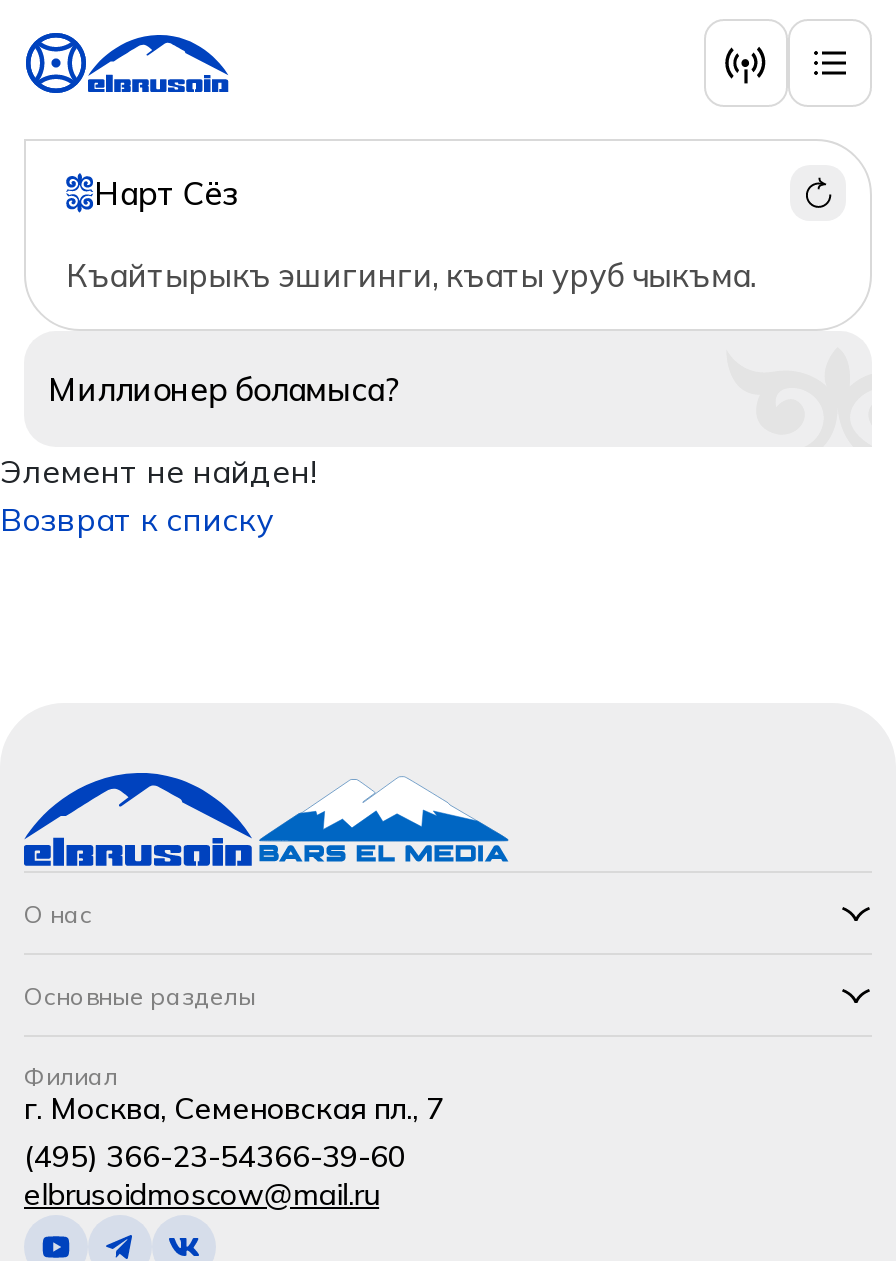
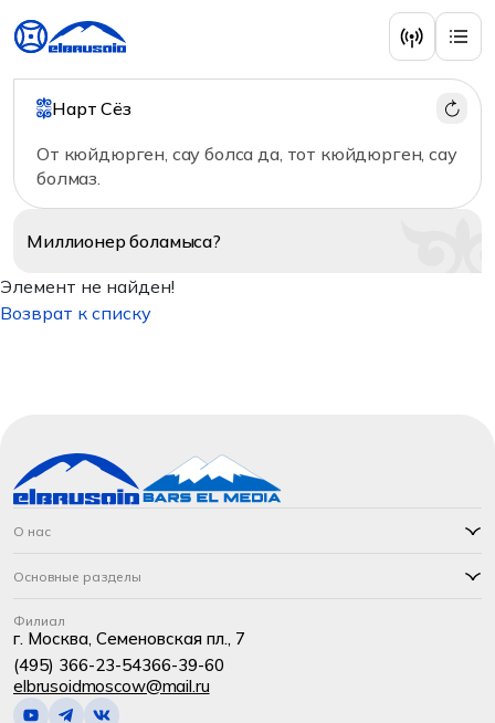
[66,255,756,295] Къайтырыкъ эшигинги, къаты уруб чыкъма. -> [36,143,457,189] От кюйдюрген, сау болса да, тот кюйдюрген, сау | болмаз.

